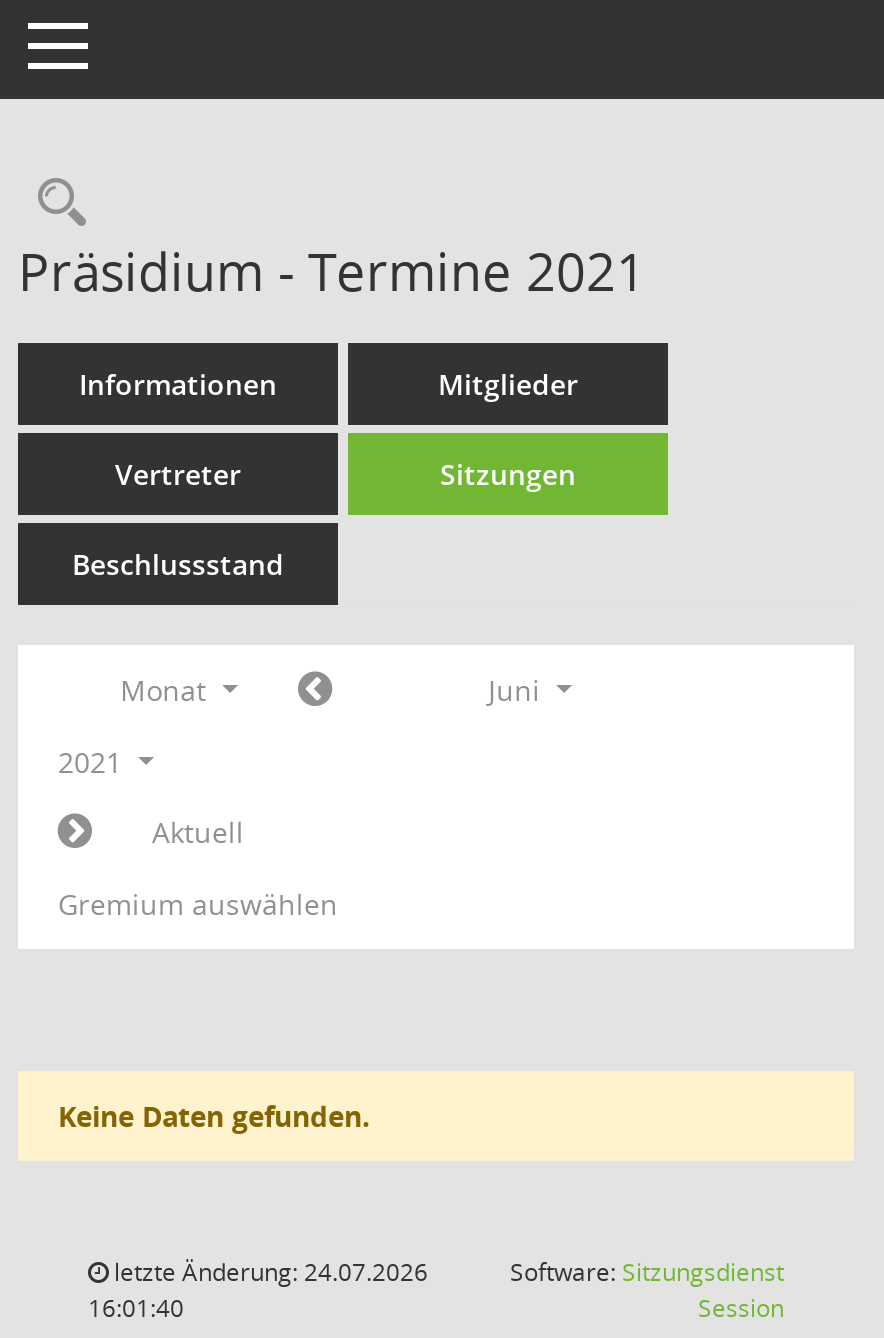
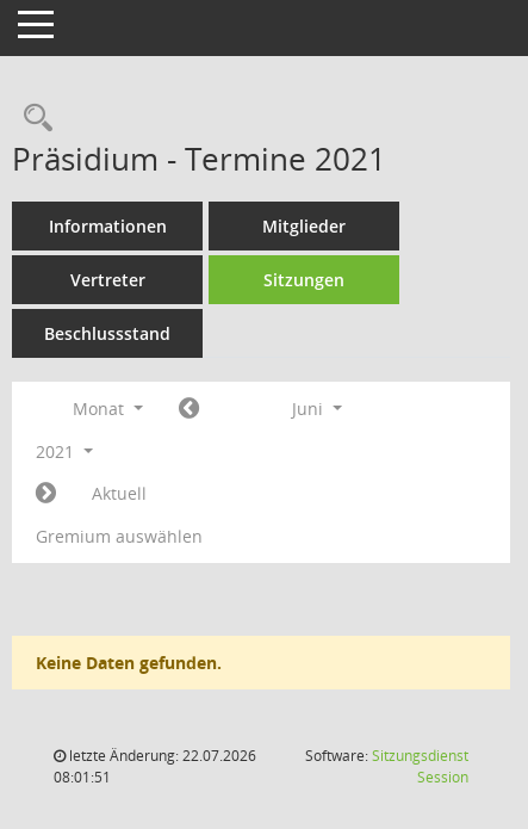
[108,1255,428,1289] letzte Änderung: 24.07.2026 -> [66,746,256,766] letzte Änderung: 22.07.2026
[88,1291,184,1325] 16:01:40 -> [54,767,111,787] 08:01:51

